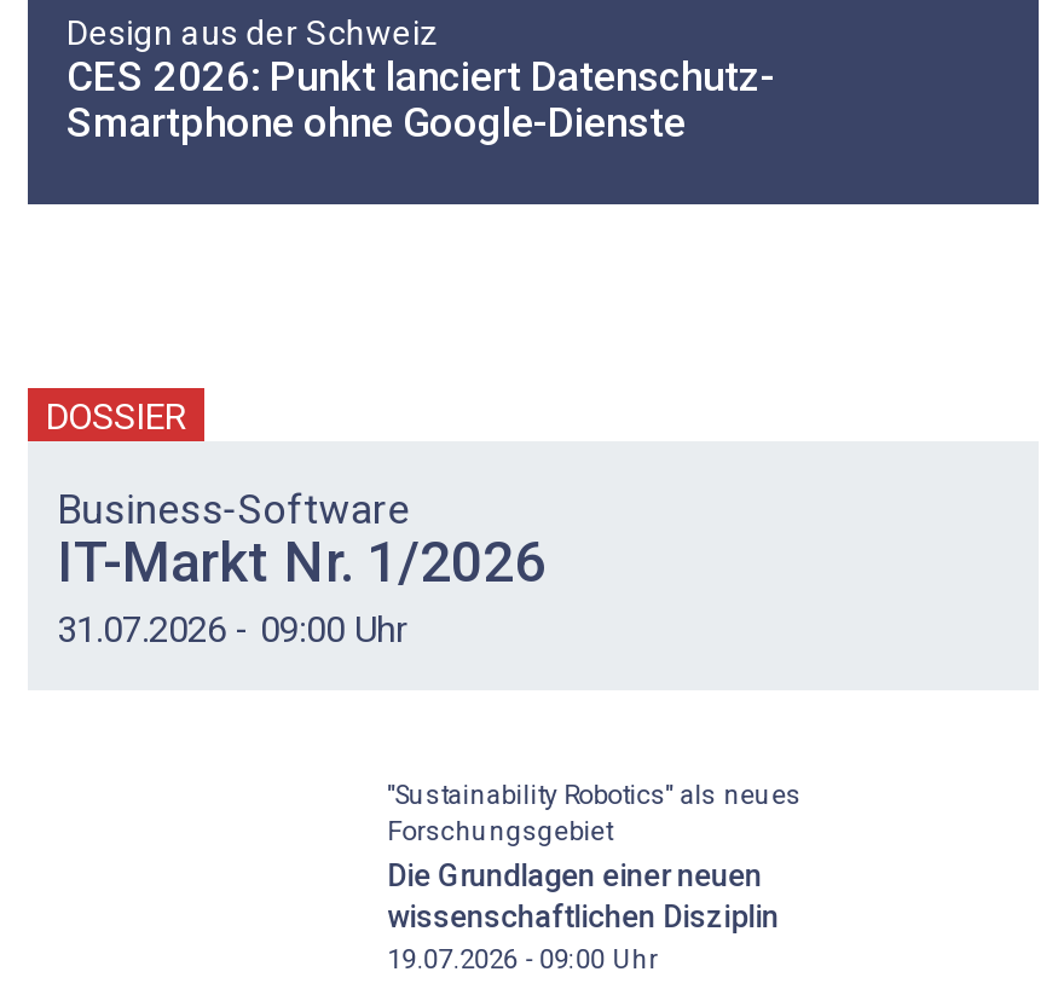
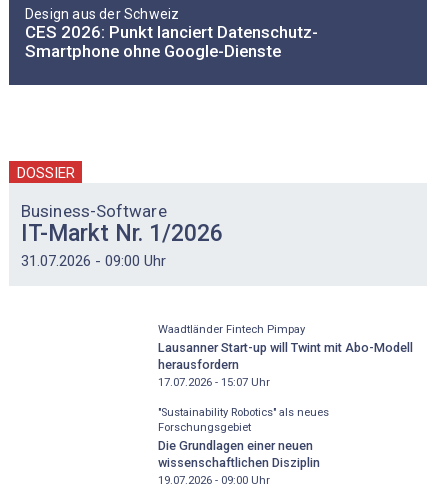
none -> [158,322,413,389] Waadtländer Fintech Pimpay | Lausanner Start-up will Twint mit Abo-Modell | herausfordern | 17.07.2026 - 15:07 Uhr

